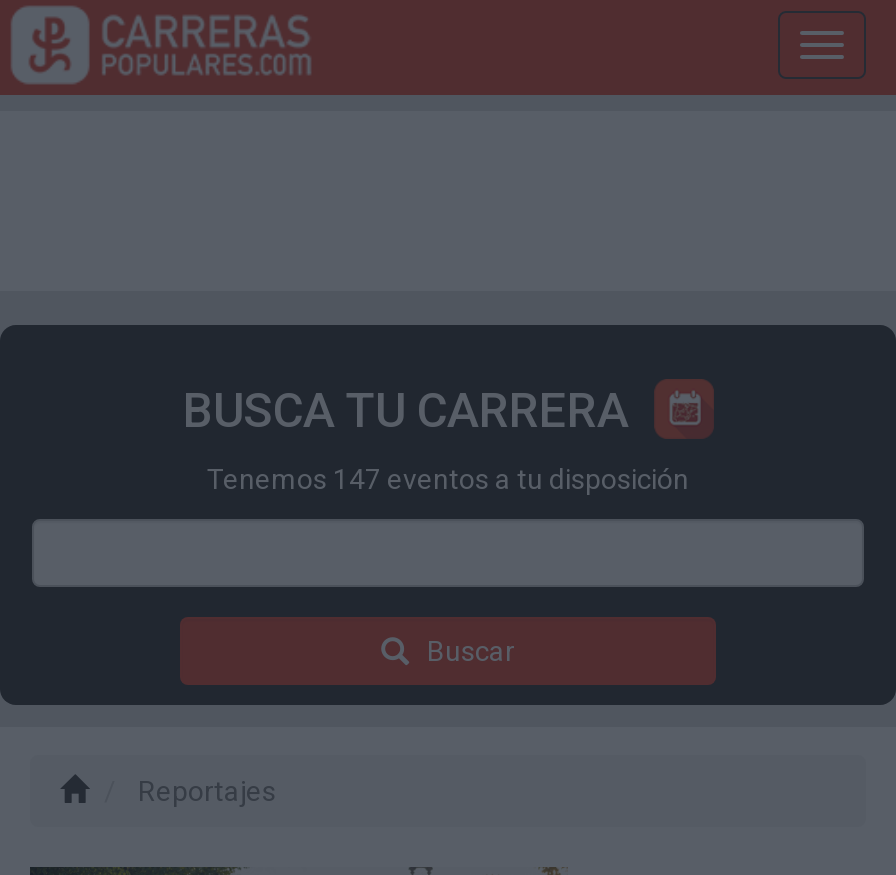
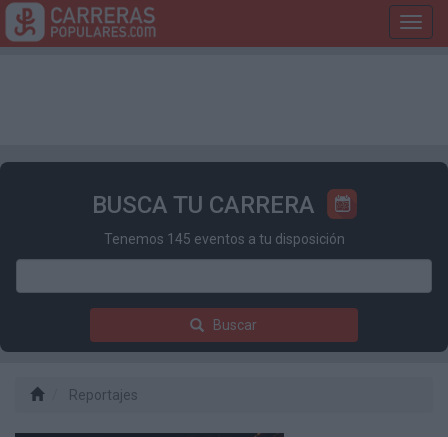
[207,463,689,495] Tenemos 147 eventos a tu disposición -> [103,231,344,247] Tenemos 145 eventos a tu disposición

